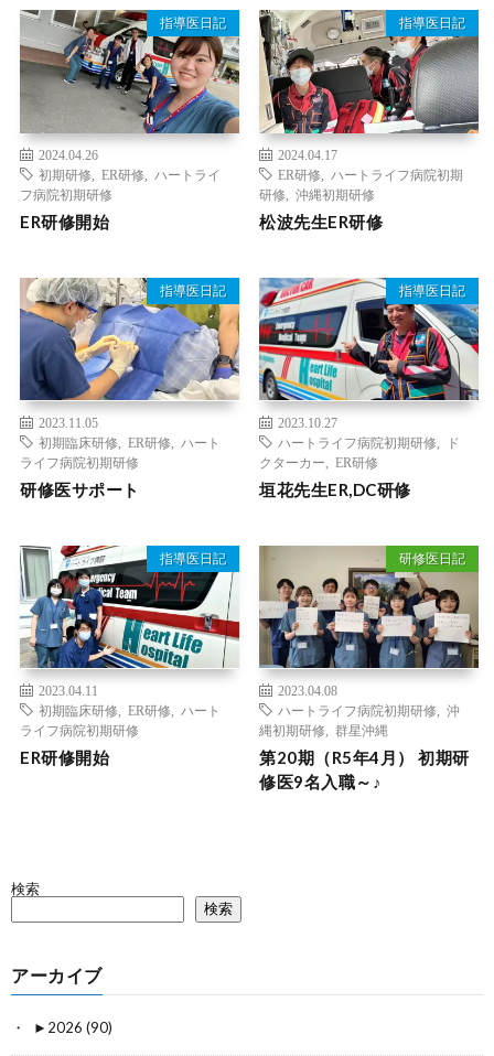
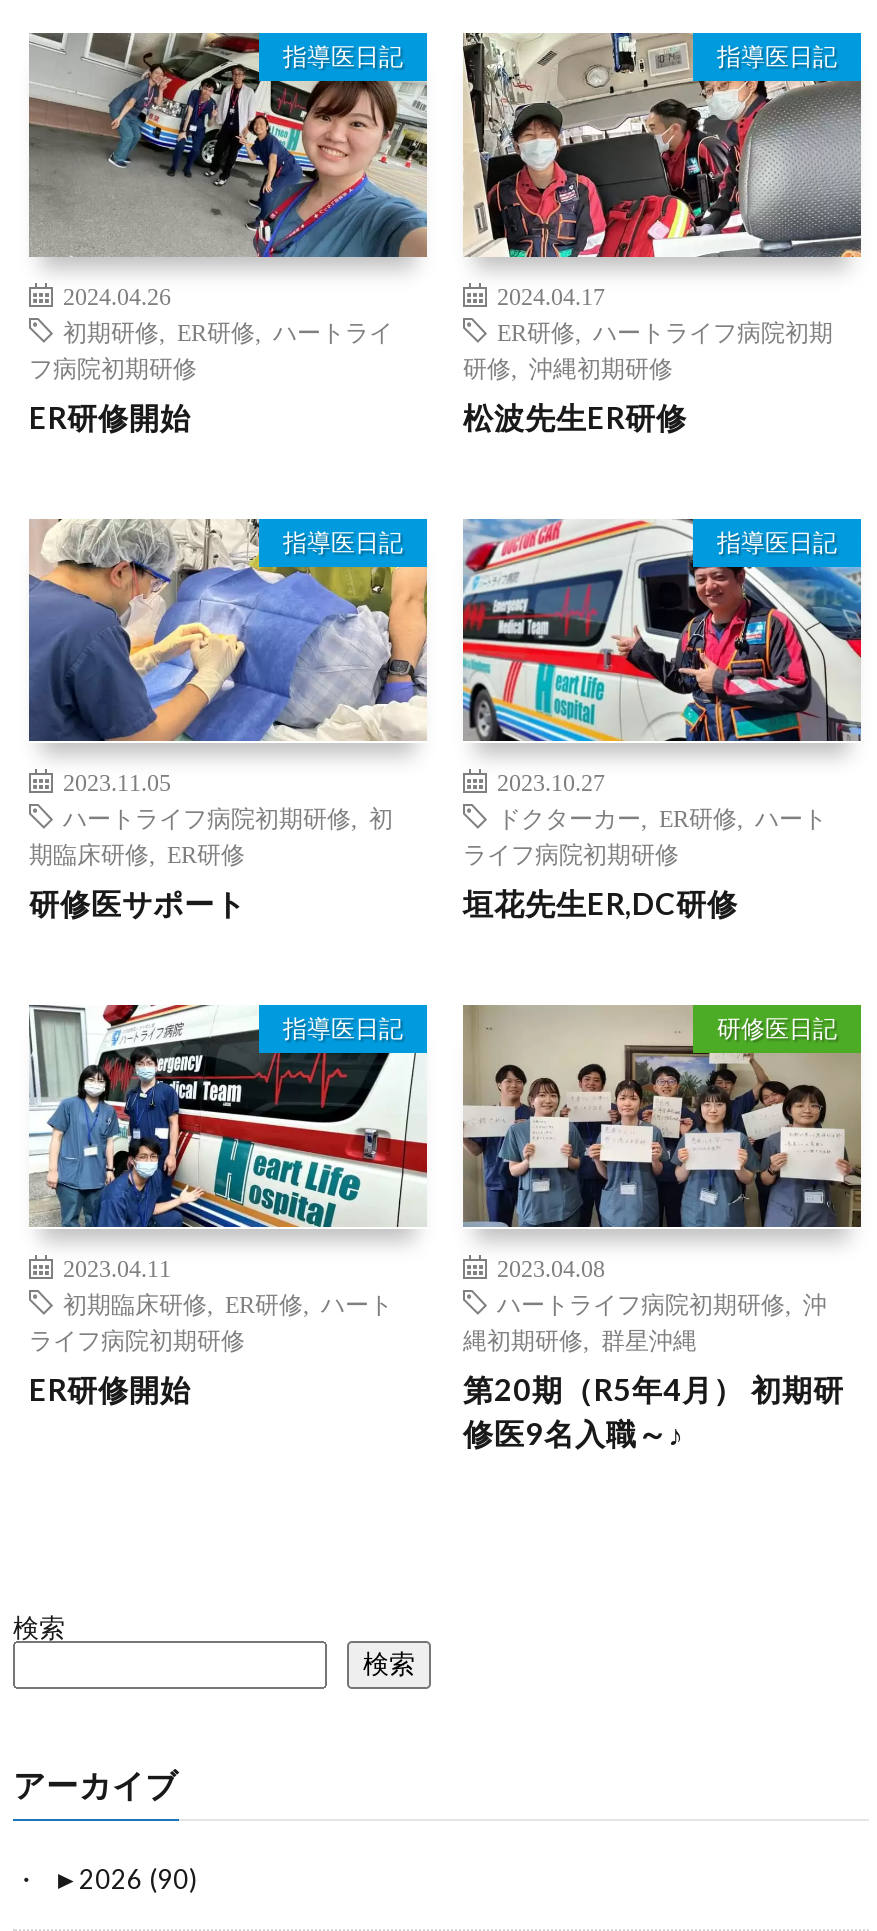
[39,435,221,448] 初期臨床研修, ER研修,ハート -> [63,804,393,828] ハートライフ病院初期研修,初
[278,435,460,448] ハートライフ病院初期研修,ド -> [497,804,827,828] ドクターカー, ER研修,ハート
[20,455,139,468] ライフ病院初期研修 -> [29,840,245,864] 期臨床研修, ER研修
[259,455,378,468] クターカー, ER研修 -> [463,840,679,864] ライフ病院初期研修

